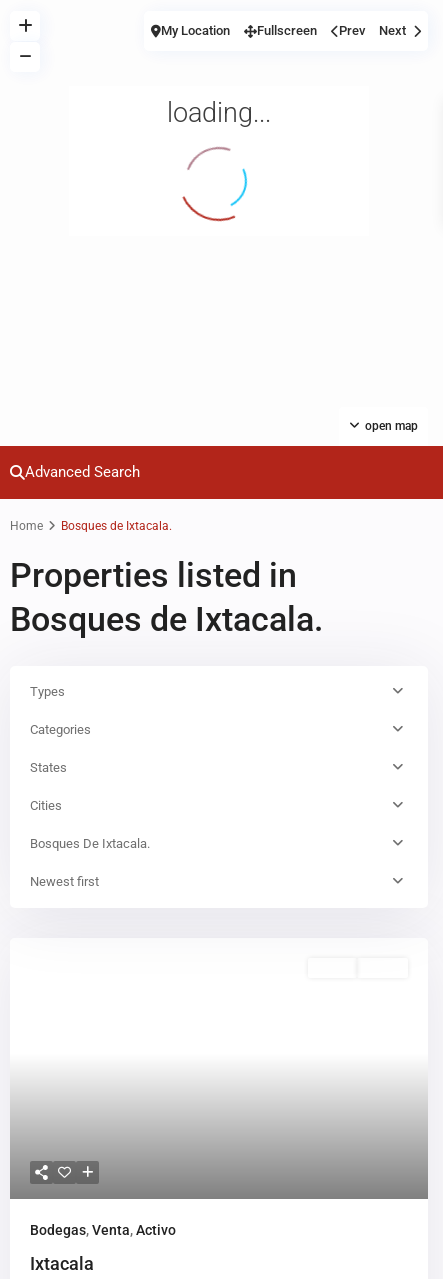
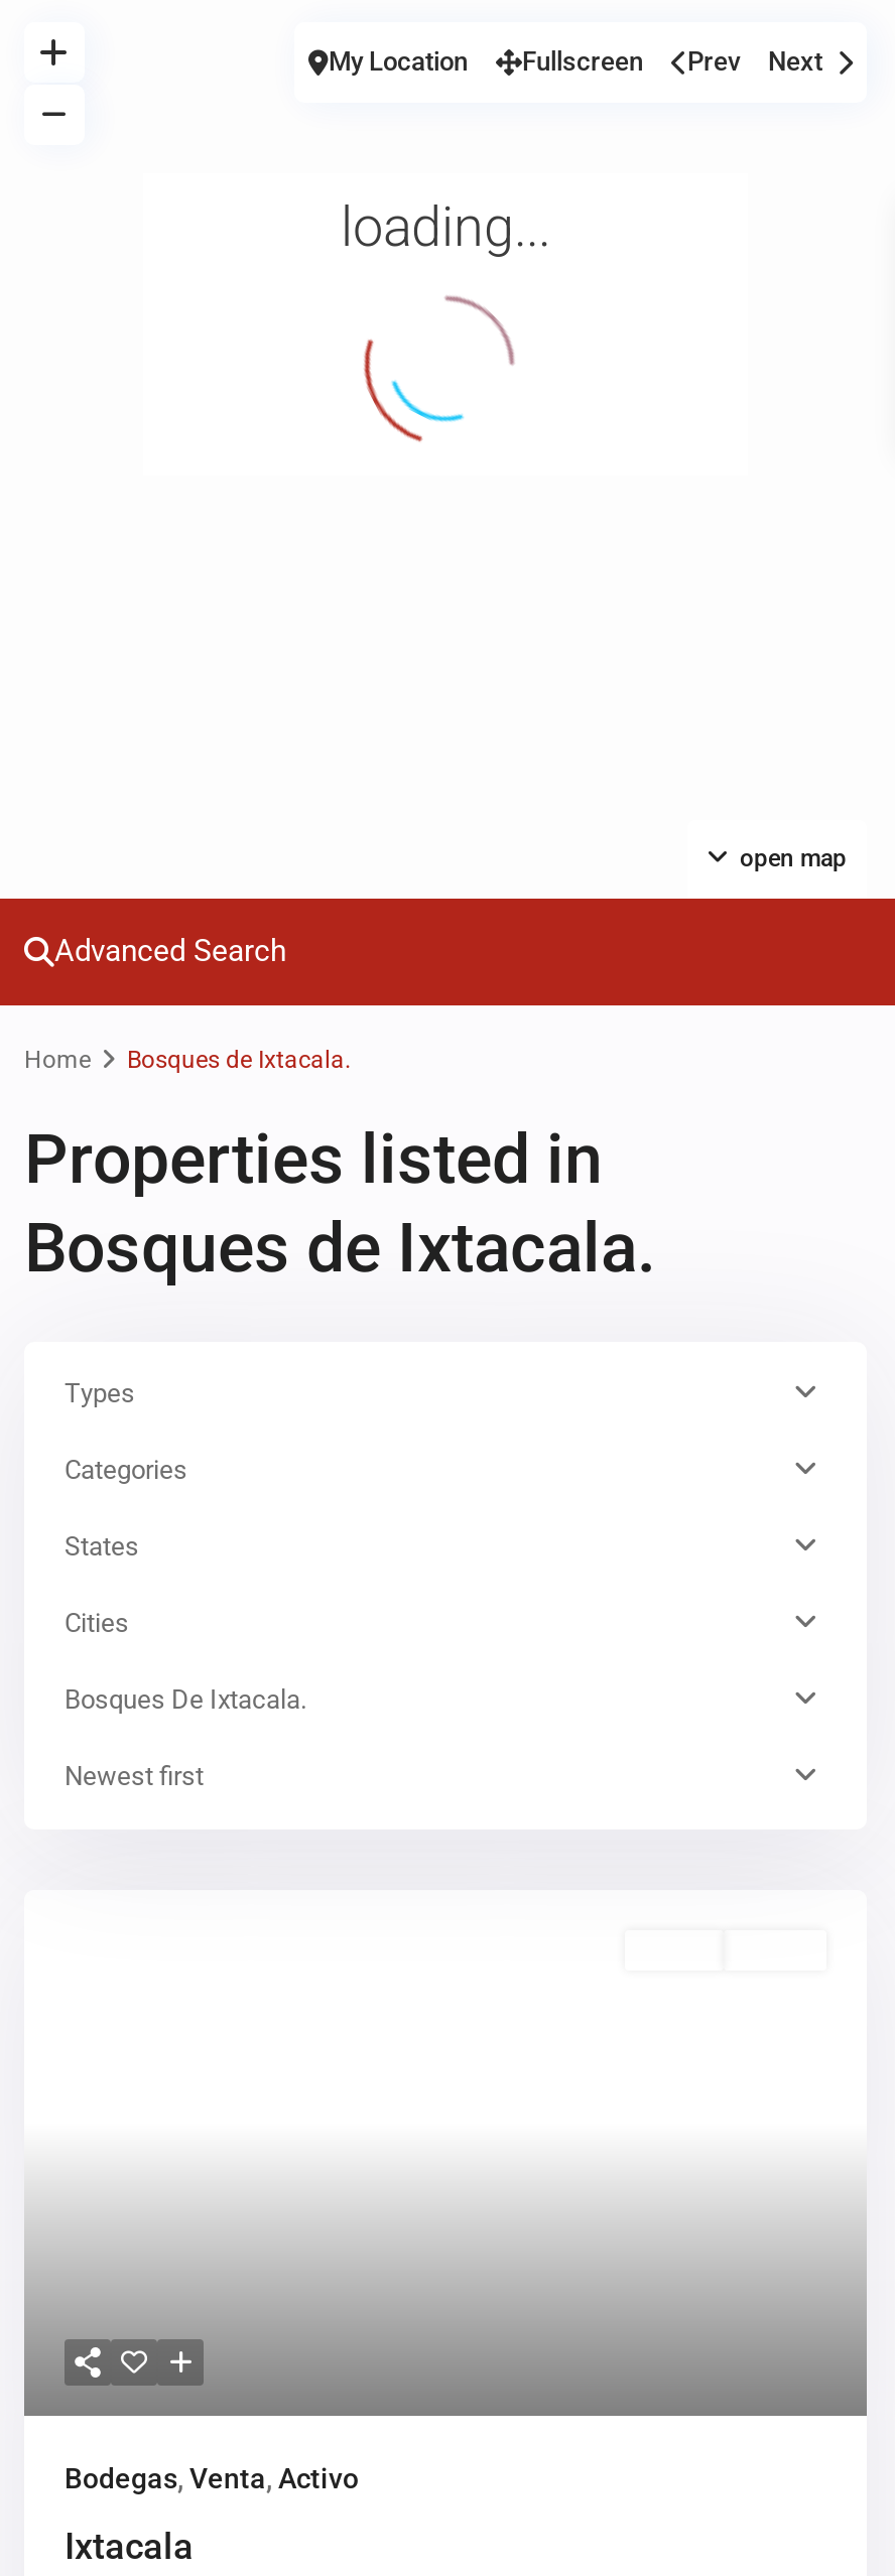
[179,146,253,222] [image] -> [363,296,516,445] [image]

